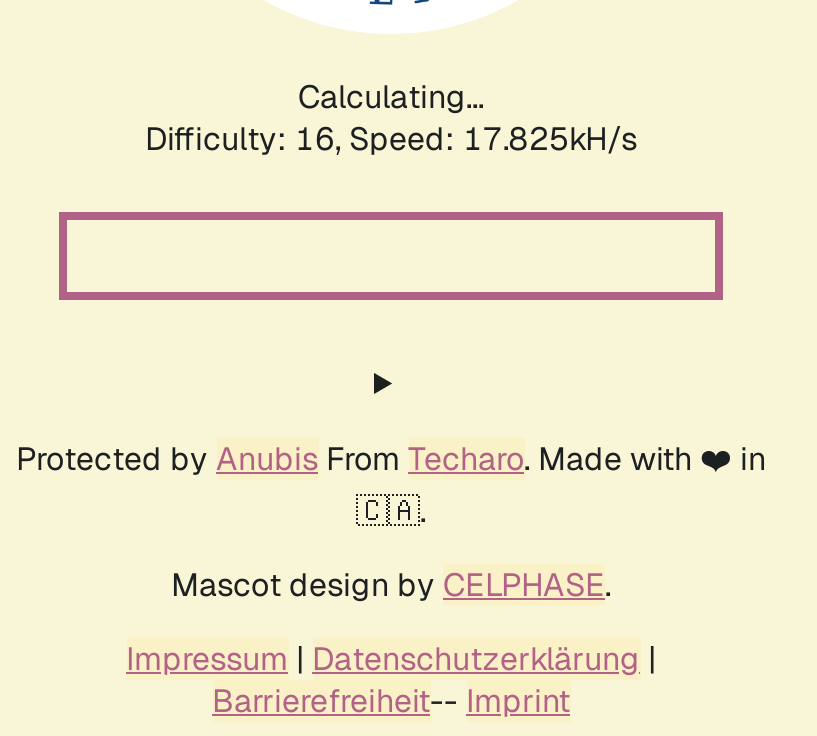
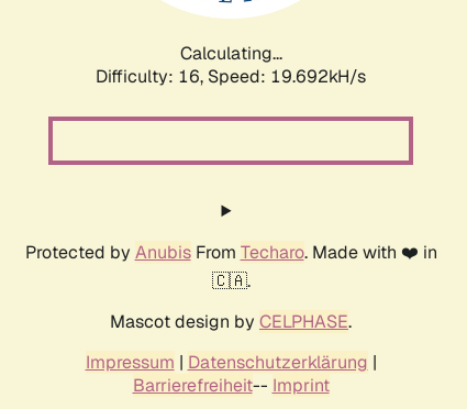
[145,118,637,160] Difficulty: 16, Speed: 17.825kH/s -> [96,65,366,88] Difficulty: 16, Speed: 19.692kH/s

